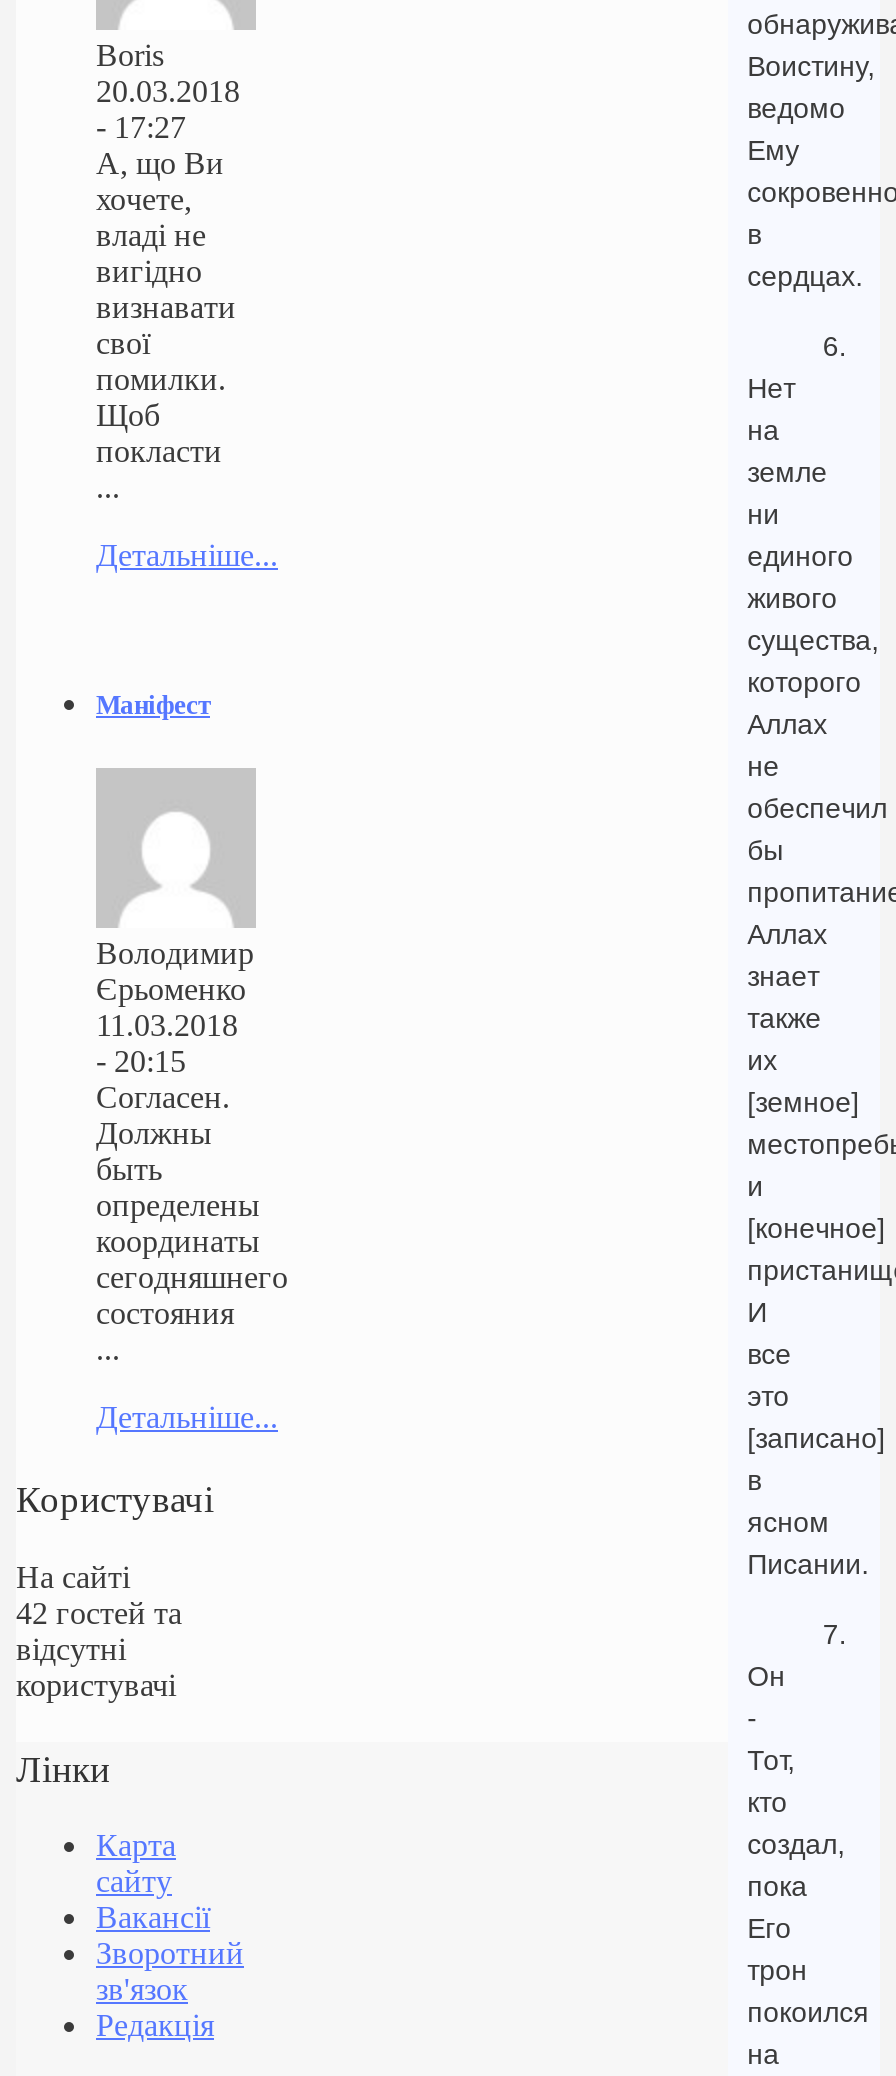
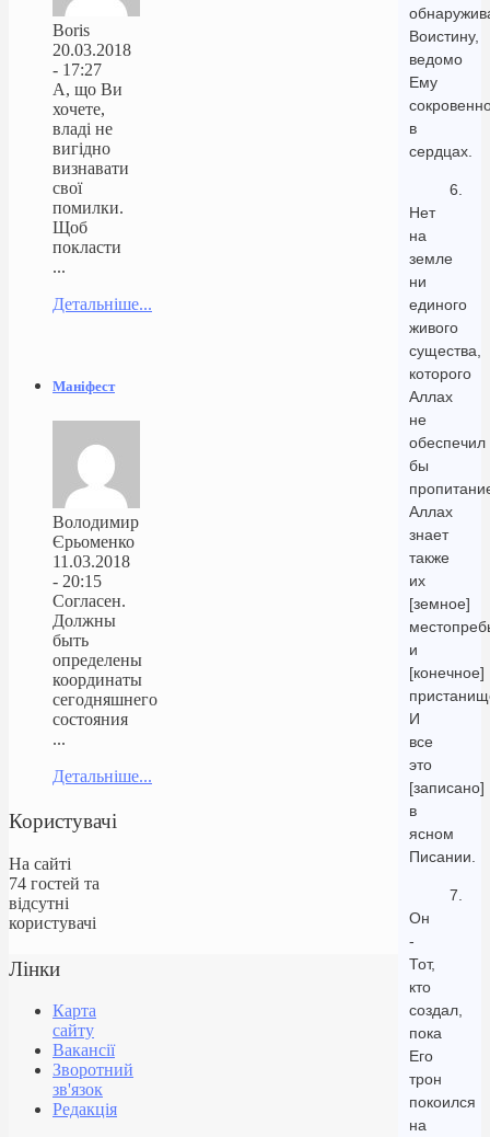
[16,1596,182,1630] 42 гостей та -> [9,874,100,893] 74 гостей та

